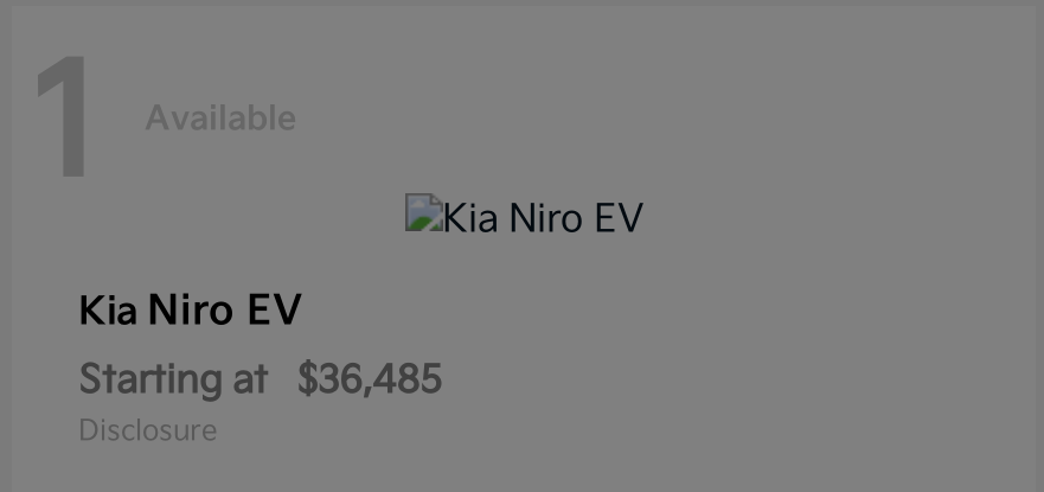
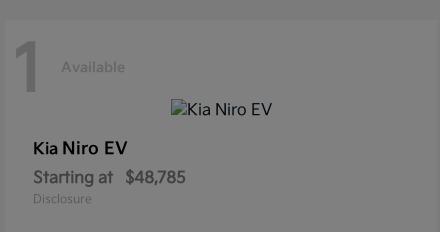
[78,359,443,405] Starting at $36,485 -> [33,169,186,188] Starting at $48,785

